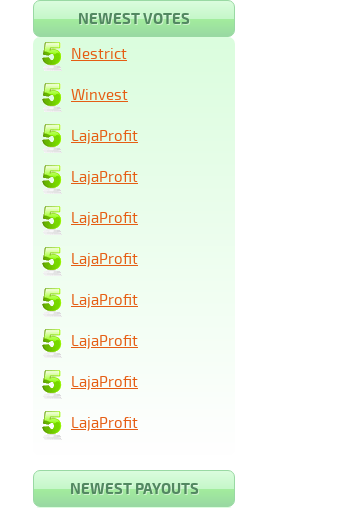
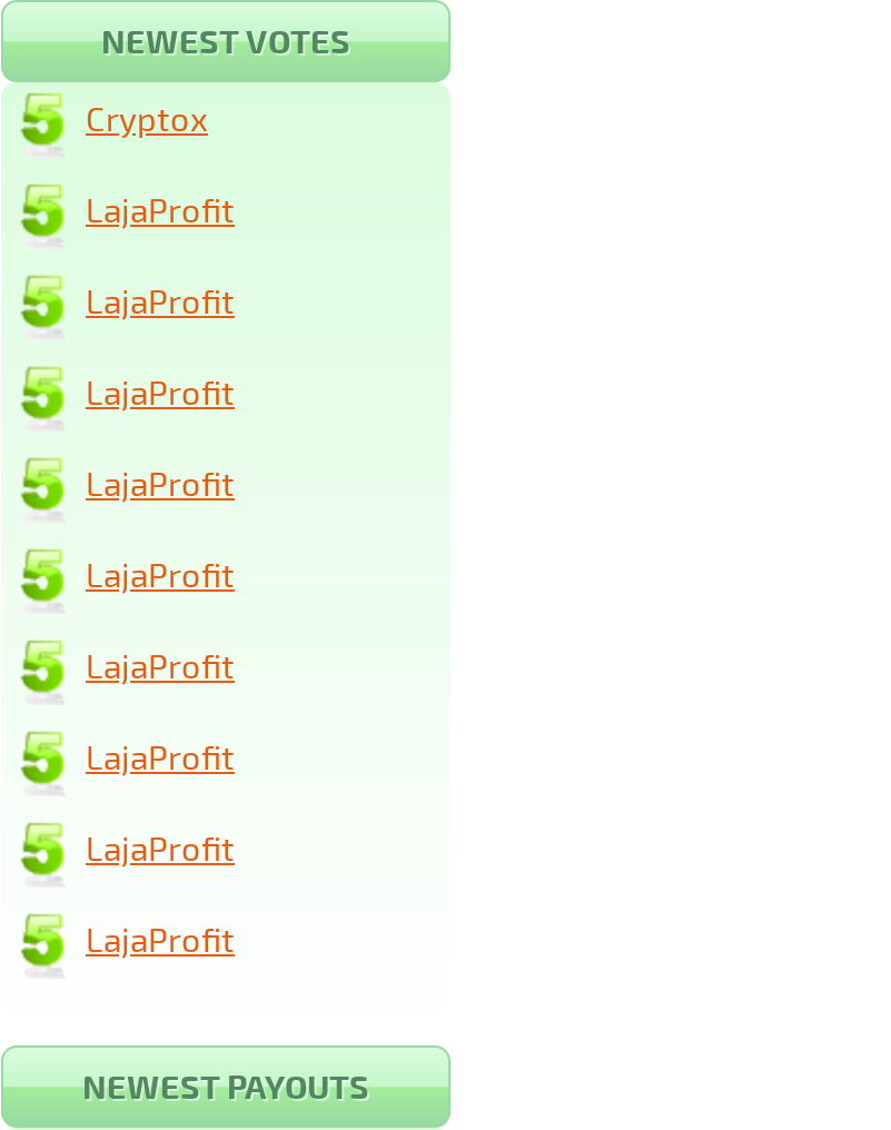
[71,44,127,62] Nestrict -> [86,97,208,137] Cryptox
[71,85,128,103] Winvest -> [86,189,235,229] LajaProfit

